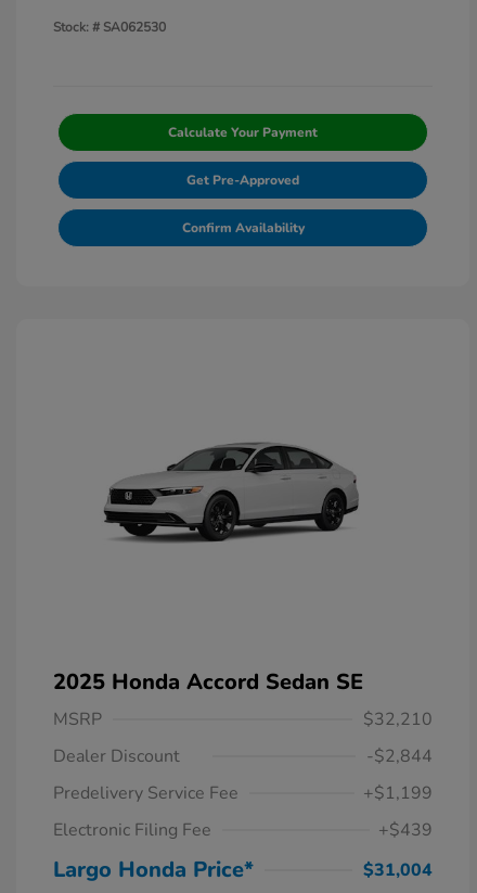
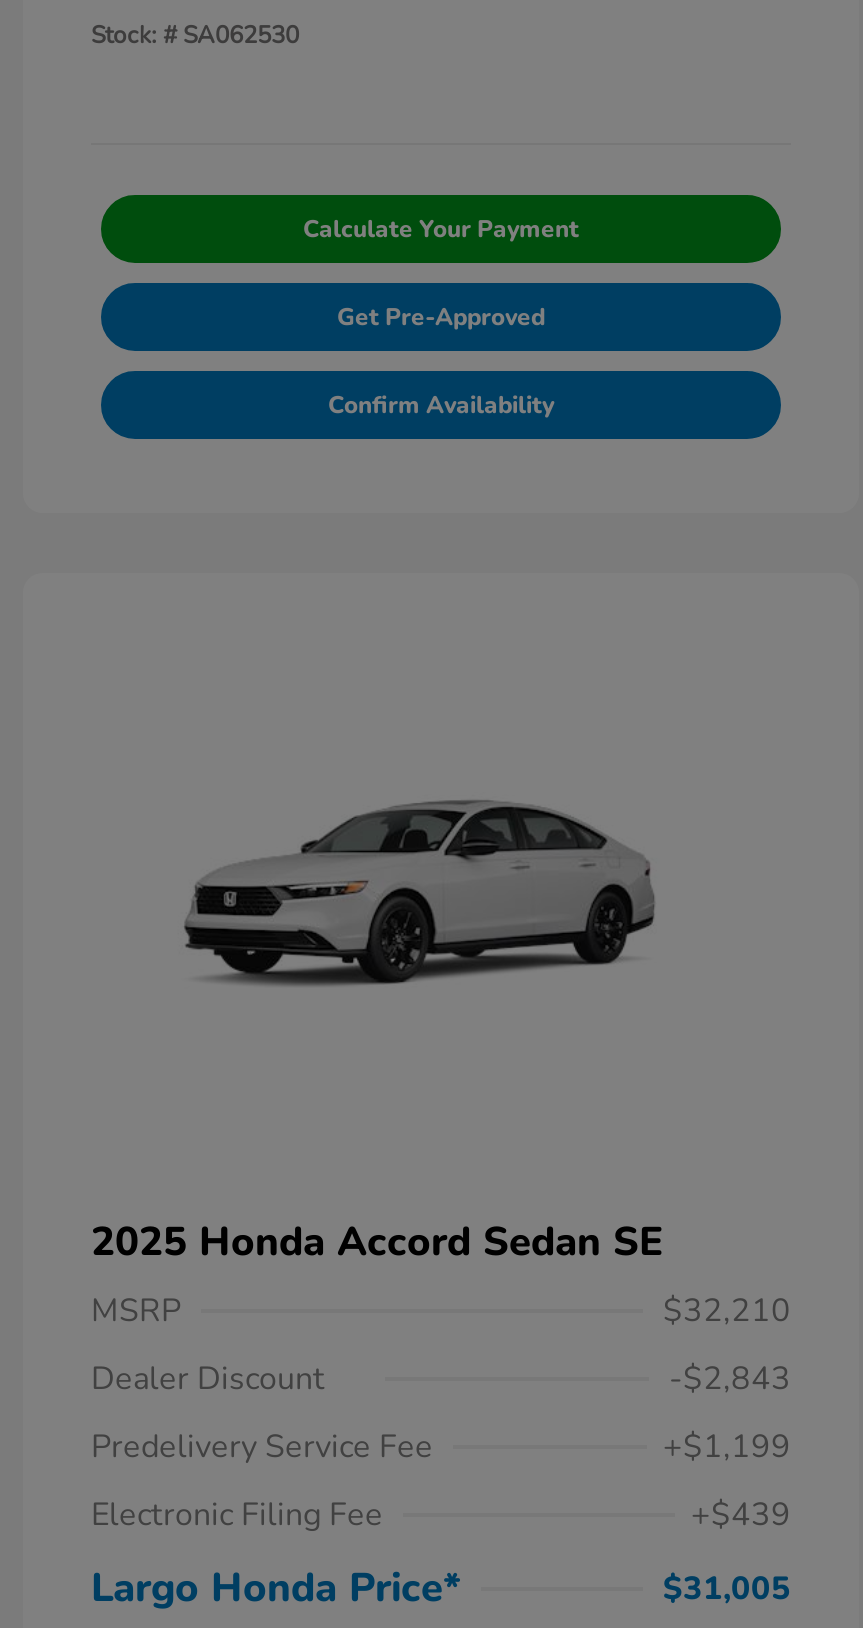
[366,744,433,768] -$2,844 -> [669,1356,791,1400] -$2,843
[363,858,433,882] $31,004 -> [663,1566,791,1610] $31,005

